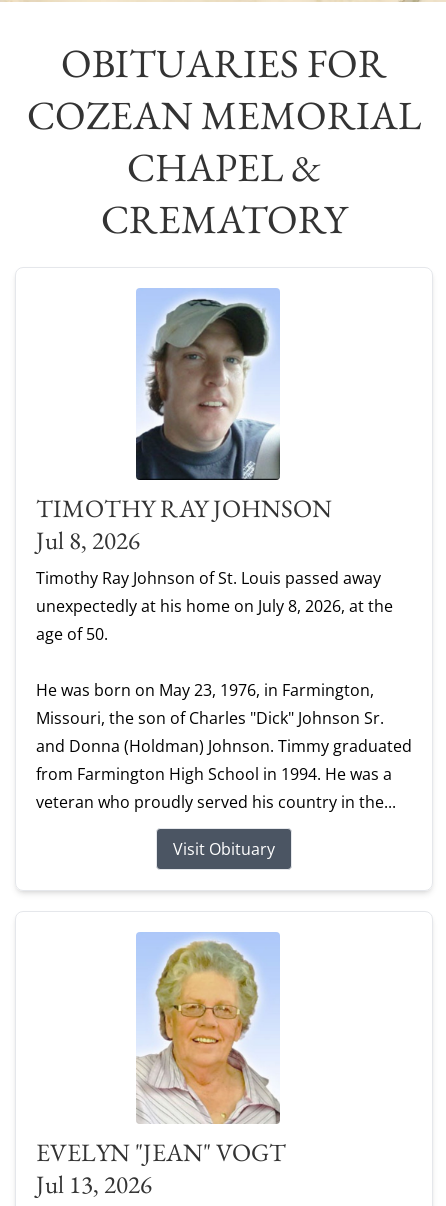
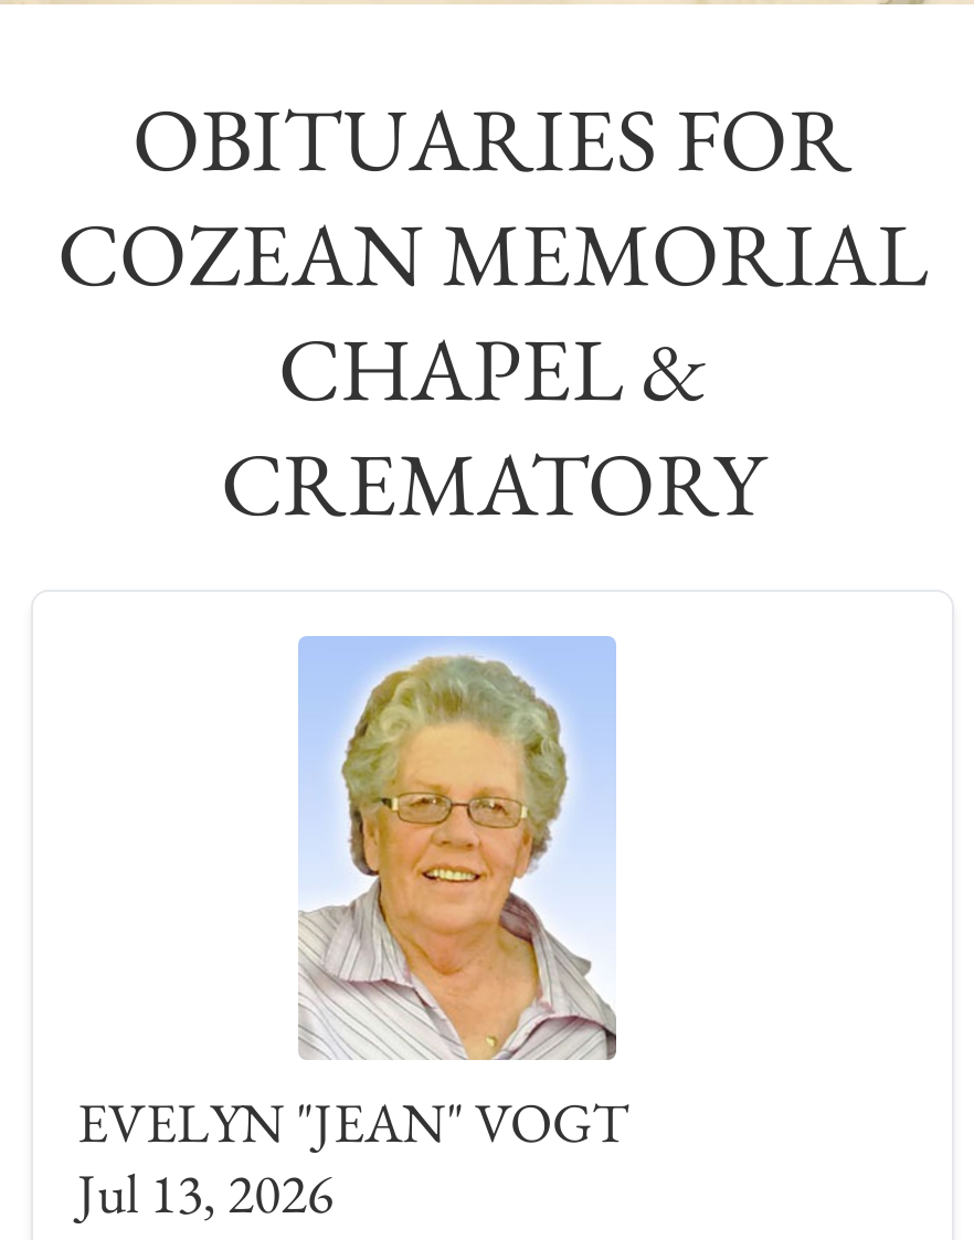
[36,297,412,860] [image] | TIMOTHY RAY JOHNSON | Jul 8, 2026 | Timothy Ray Johnson of St. Louis passed away | unexpectedly at his home on July 8, 2026, at the | age of 50. | He was born on May 23, 1976, in Farmington, | Missouri, the son of Charles "Dick" Johnson Sr. | and Donna (Holdman) Johnson. Timmy graduated | from Farmington High School in 1994. He was a | veteran who proudly served his country in the... | Visit Obituary -> none

